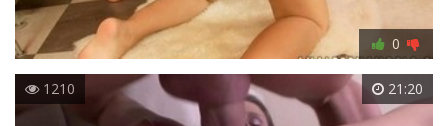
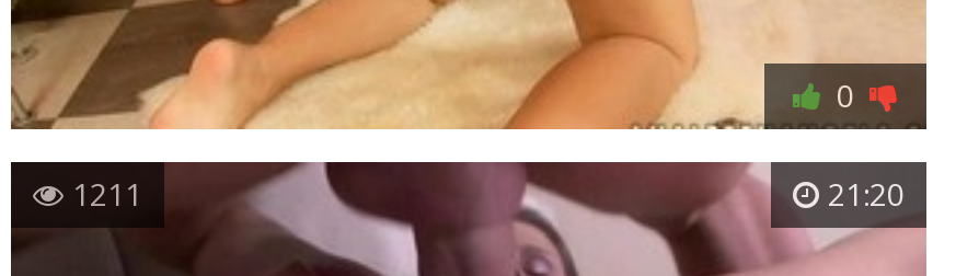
[39,79,75,98] 1210 -> [64,174,142,215] 1211

